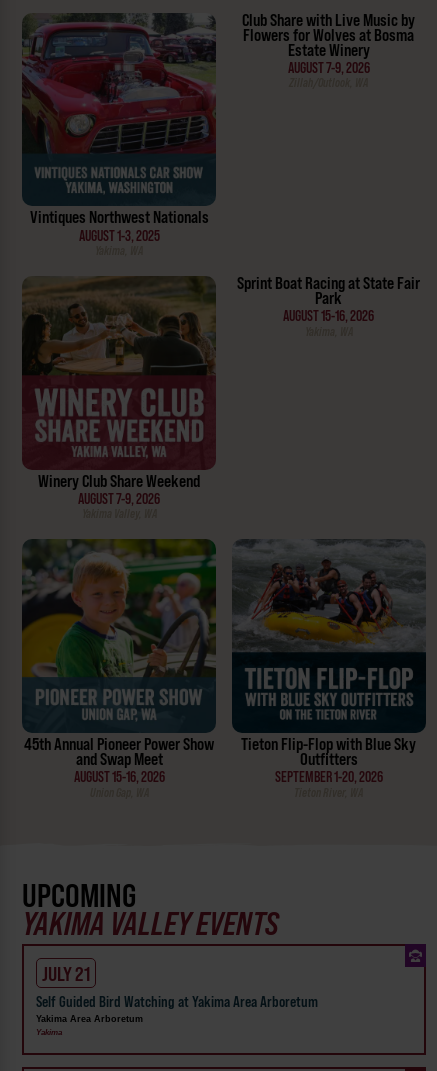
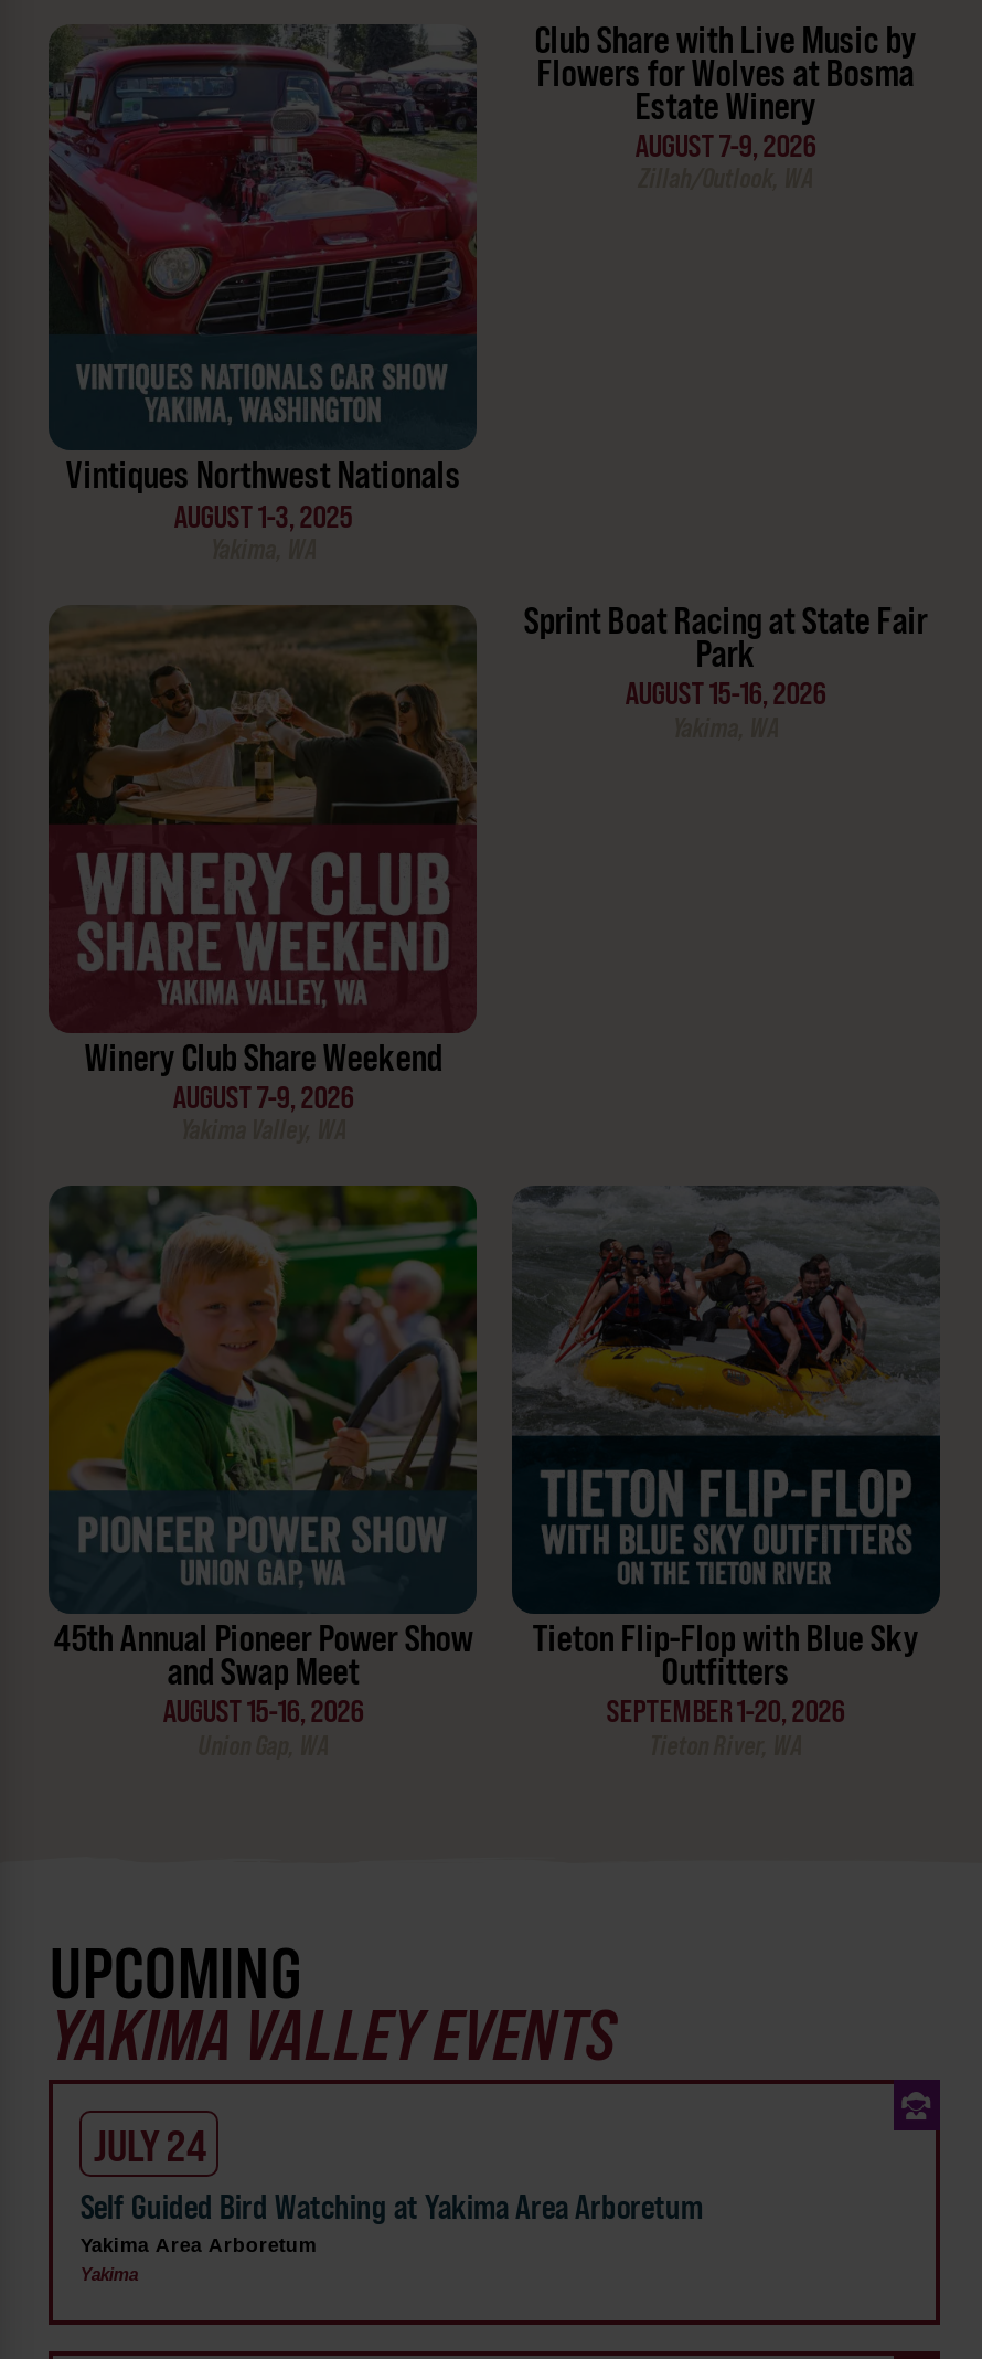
[42,962,90,986] JULY 21 -> [94,2119,206,2172] JULY 24

